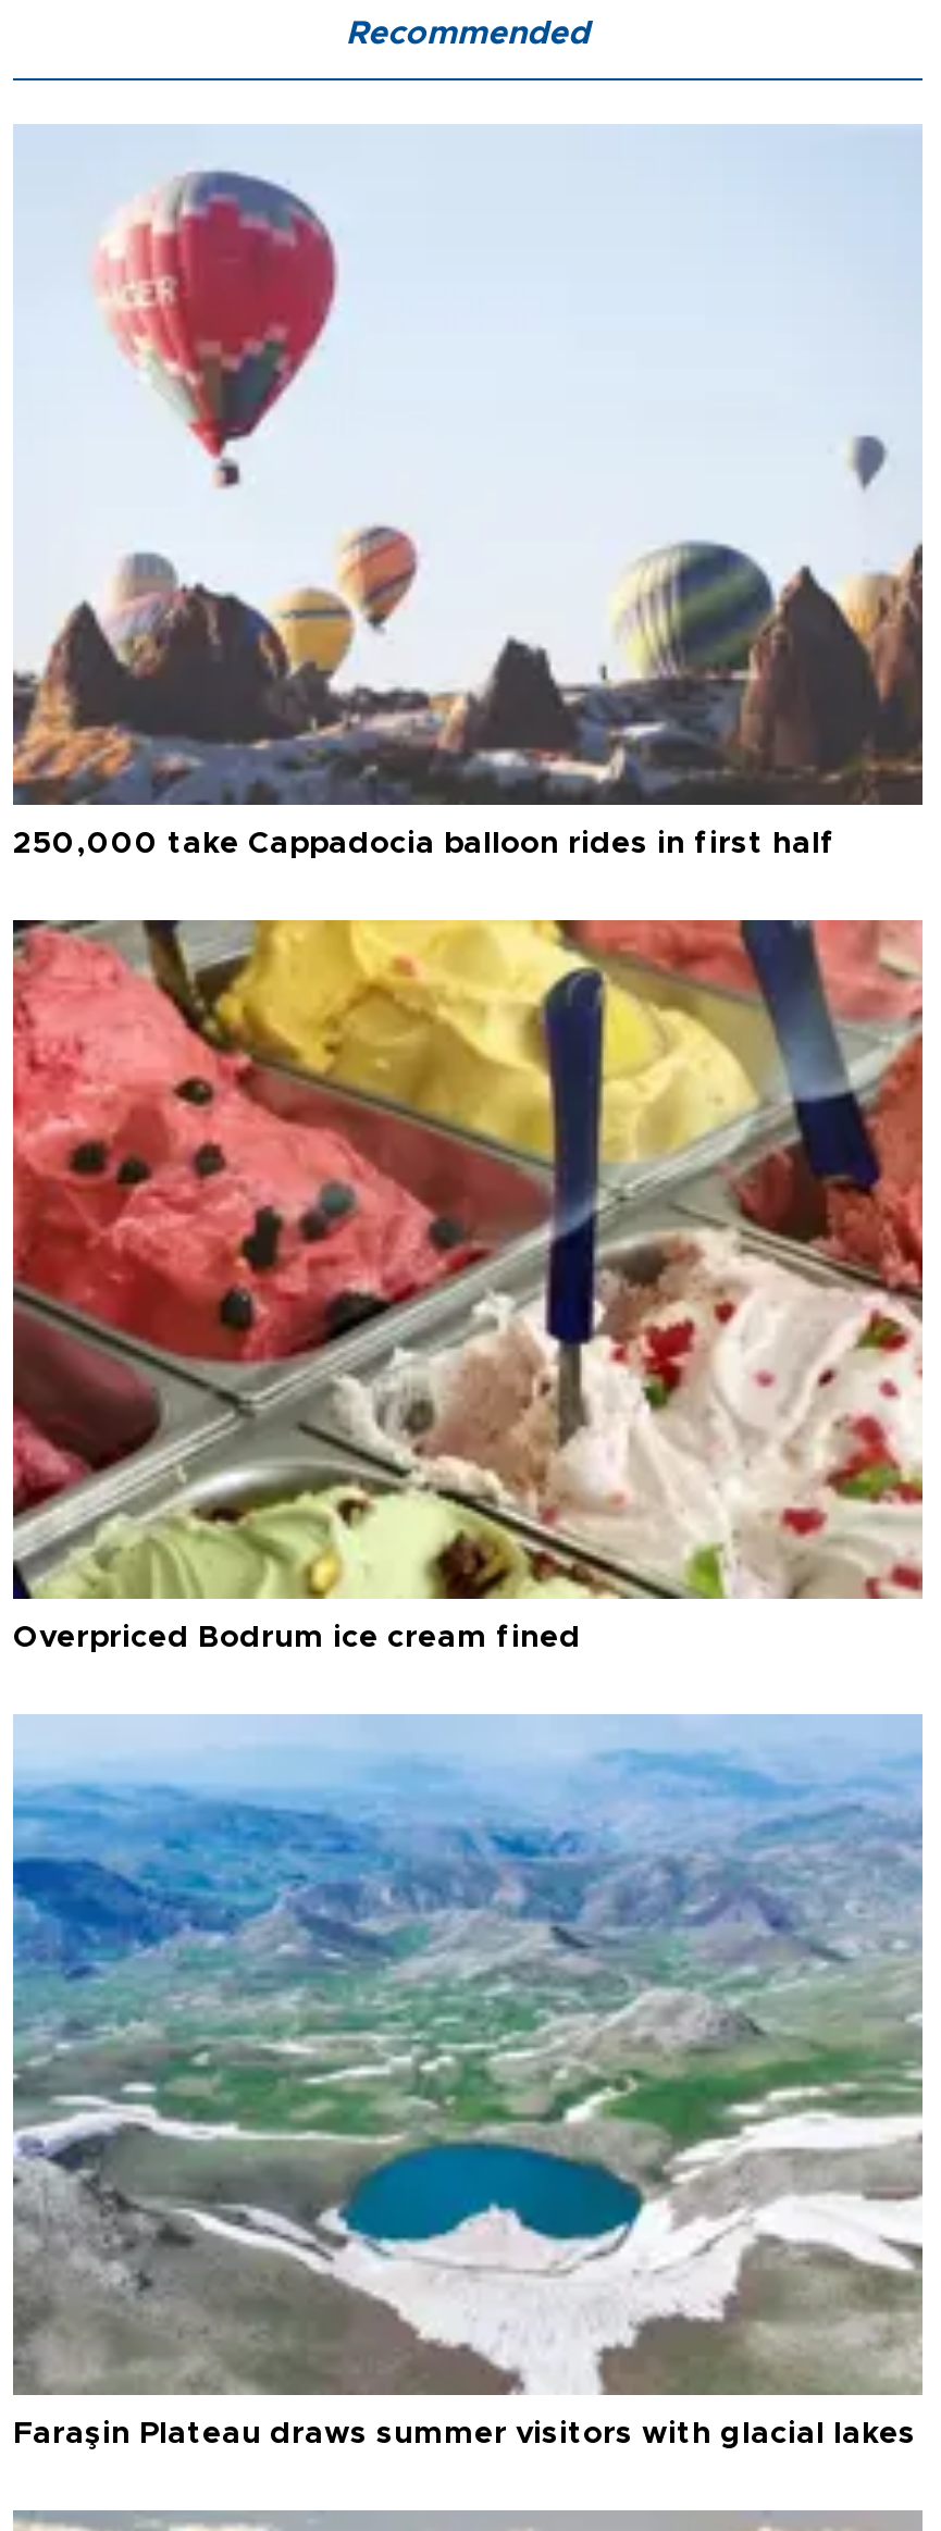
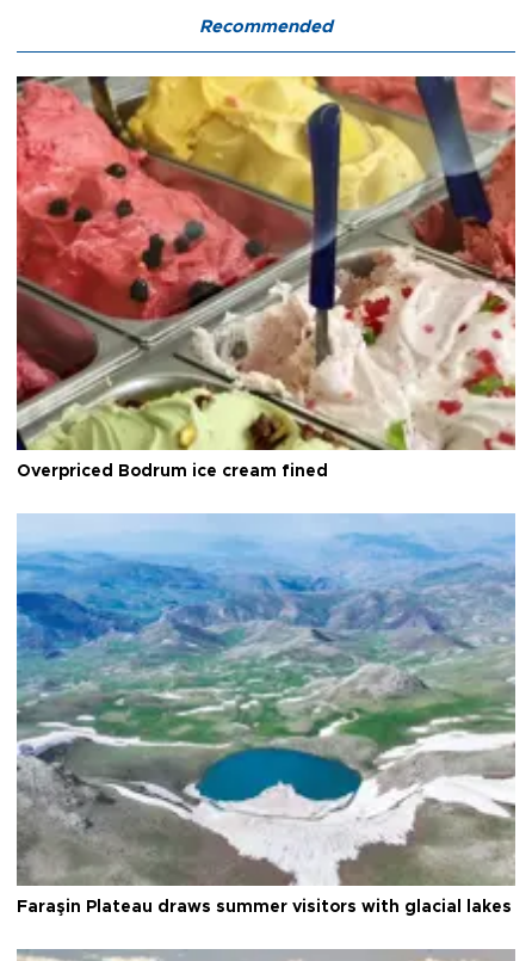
[11,124,925,859] [image] | 250,000 take Cappadocia balloon rides in first half -> none

